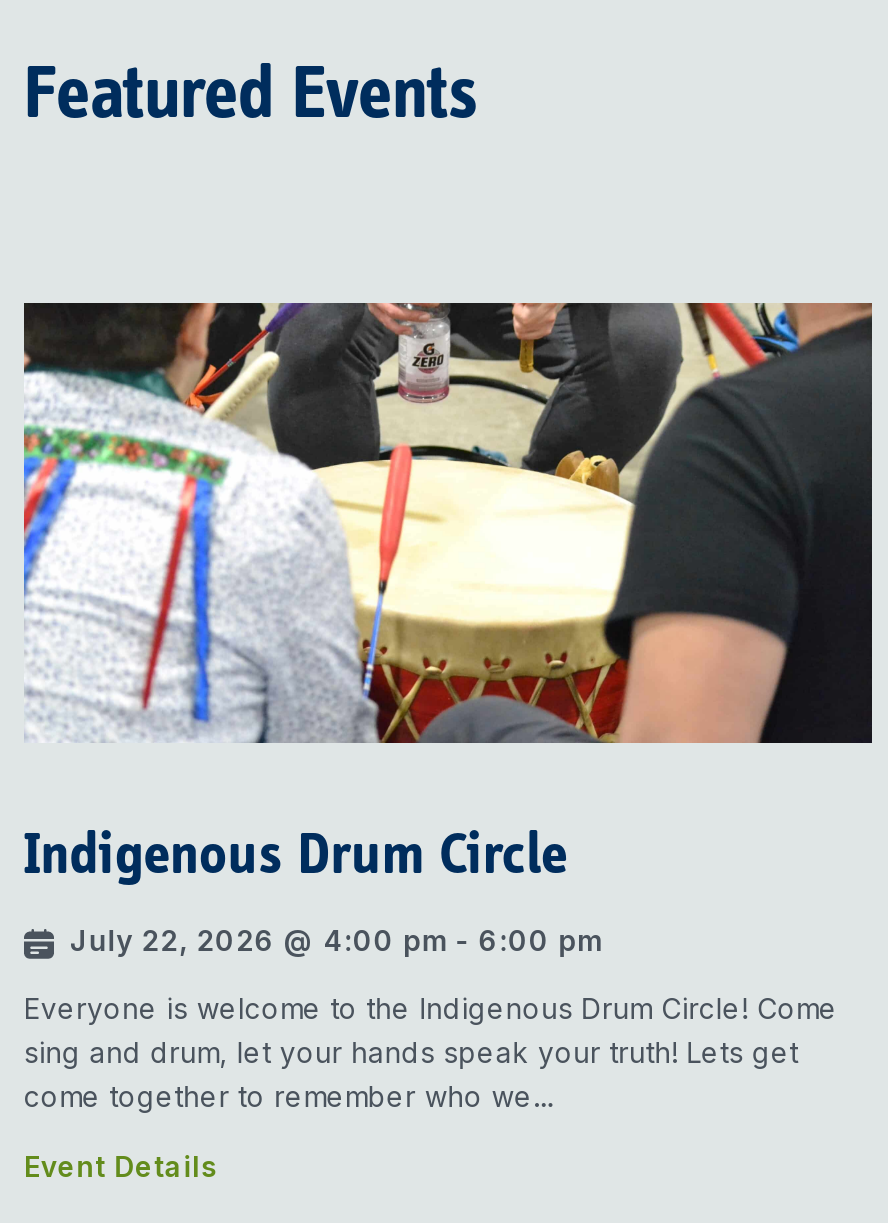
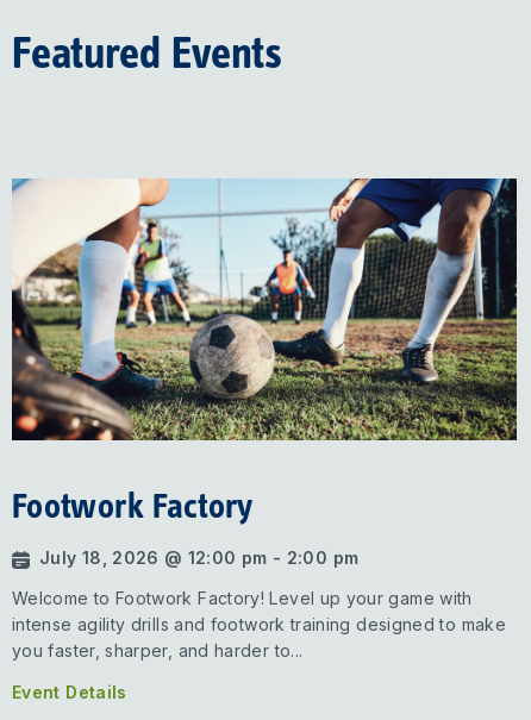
[22,300,874,744] [image] -> [11,177,518,442] [image]
[24,826,568,888] Indigenous Drum Circle -> [12,491,253,527] Footwork Factory
[70,922,602,956] July 22, 2026 @ 4:00 pm - 6:00 pm -> [39,548,359,568] July 18, 2026 @ 12:00 pm - 2:00 pm
[24,990,838,1112] Everyone is welcome to the Indigenous Drum Circle! Come | sing and drum, let your hands speak your truth! Lets get | come together to remember who we... -> [12,588,506,661] Welcome to Footwork Factory! Level up your game with | intense agility drills and footwork training designed to make | you faster, sharper, and harder to...

